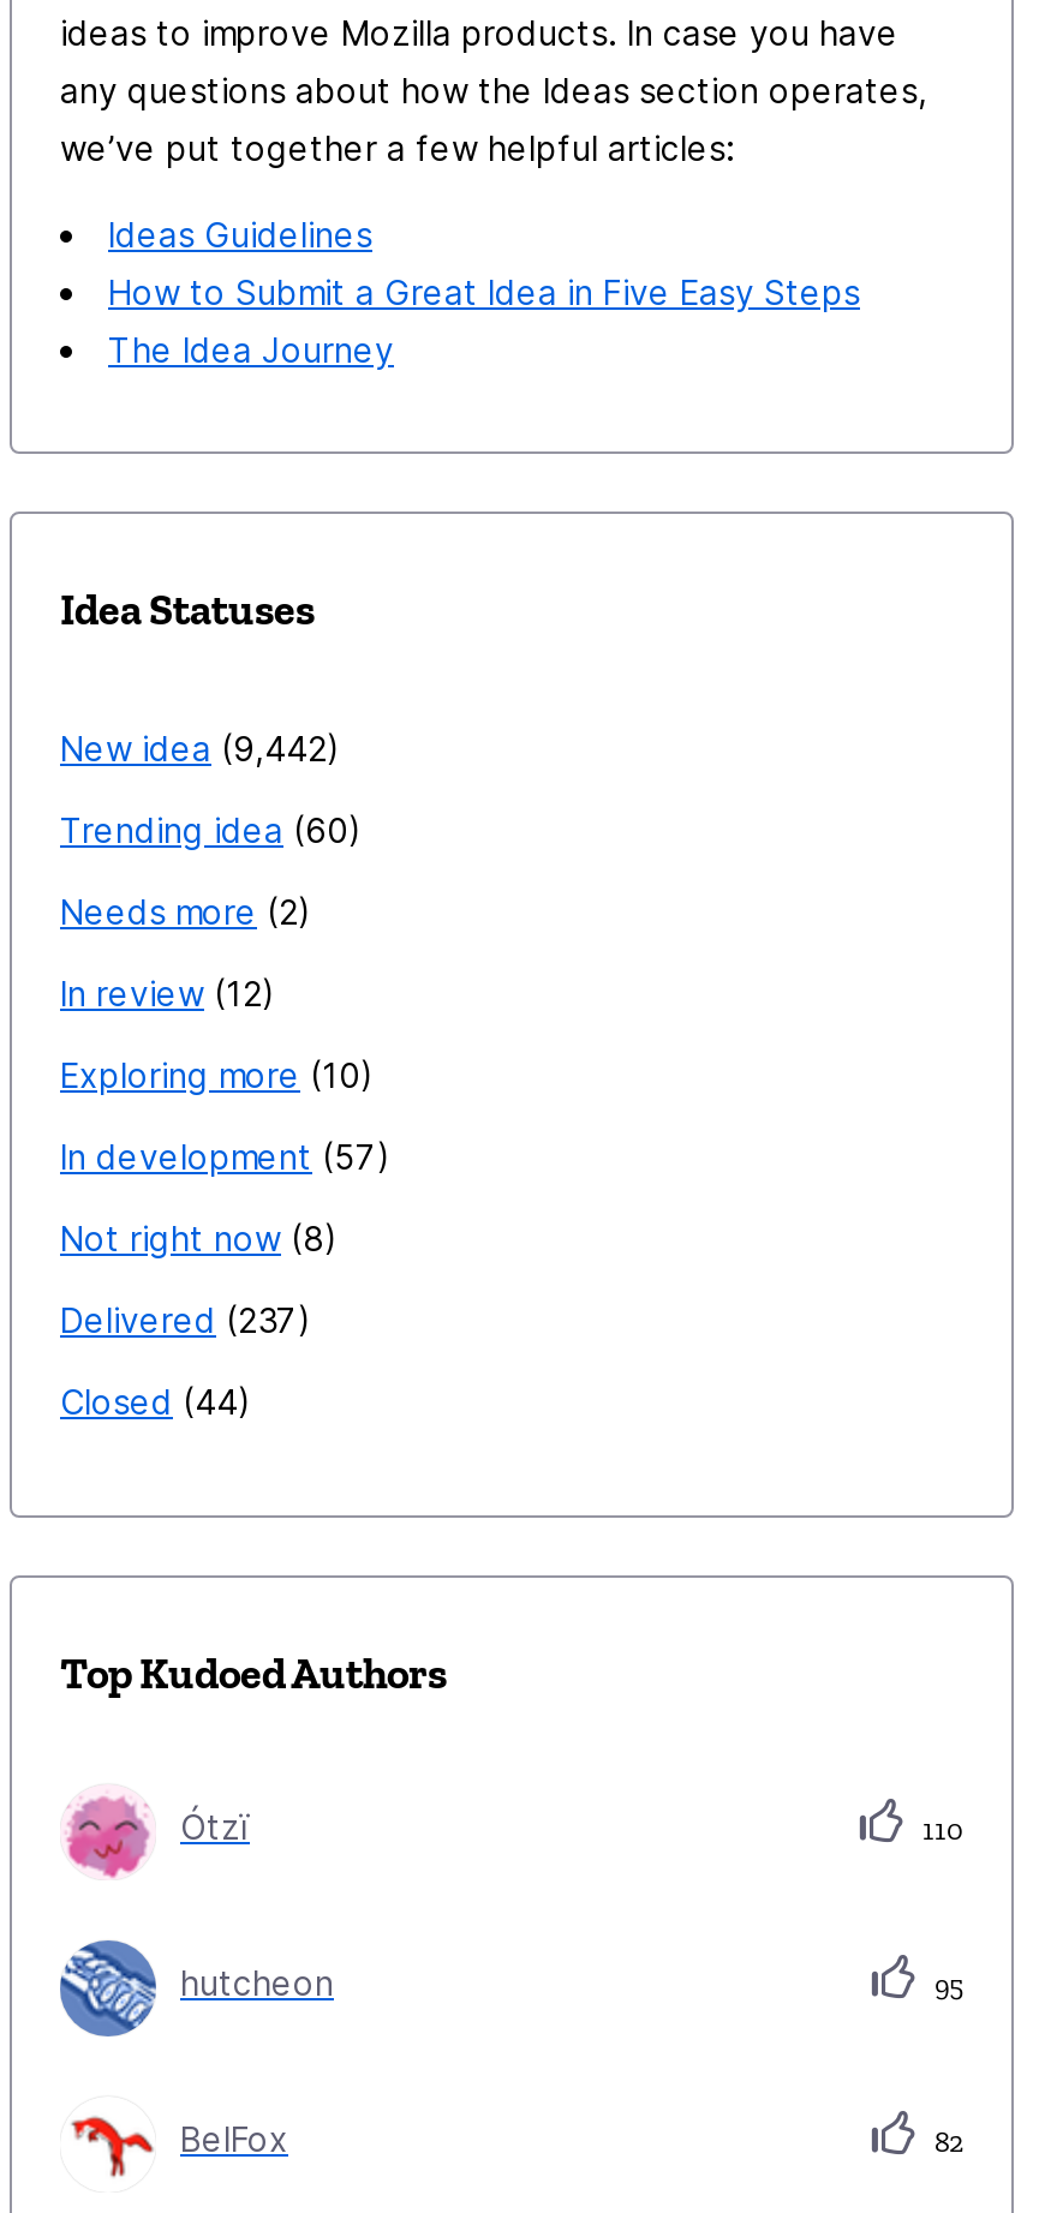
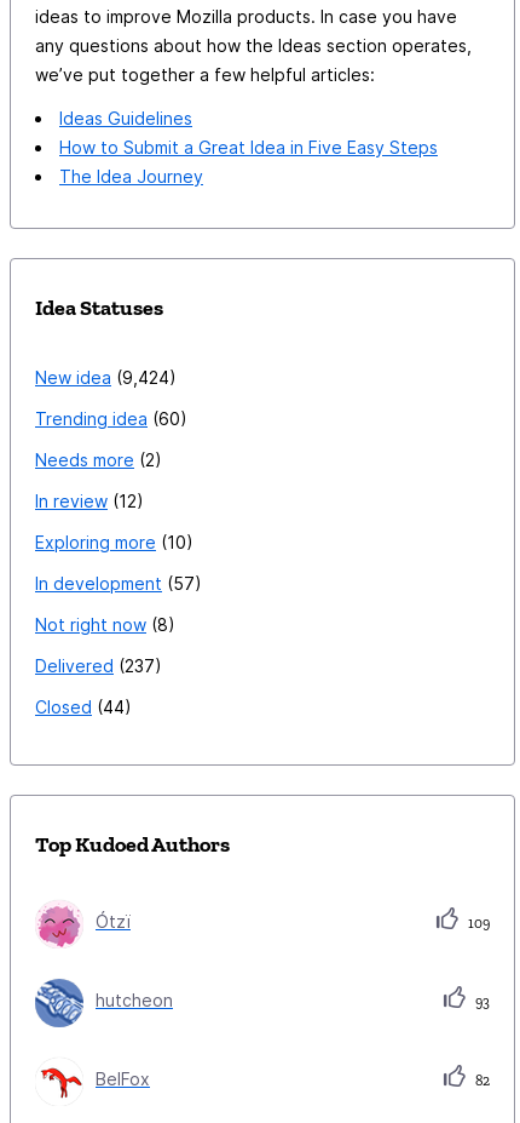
[60,728,327,768] New idea 9,442 -> [35,367,169,388] New idea 9,424
[915,1813,963,1847] 110 -> [464,915,490,932] 109
[927,1969,963,2003] 95 -> [472,993,490,1010] 93

